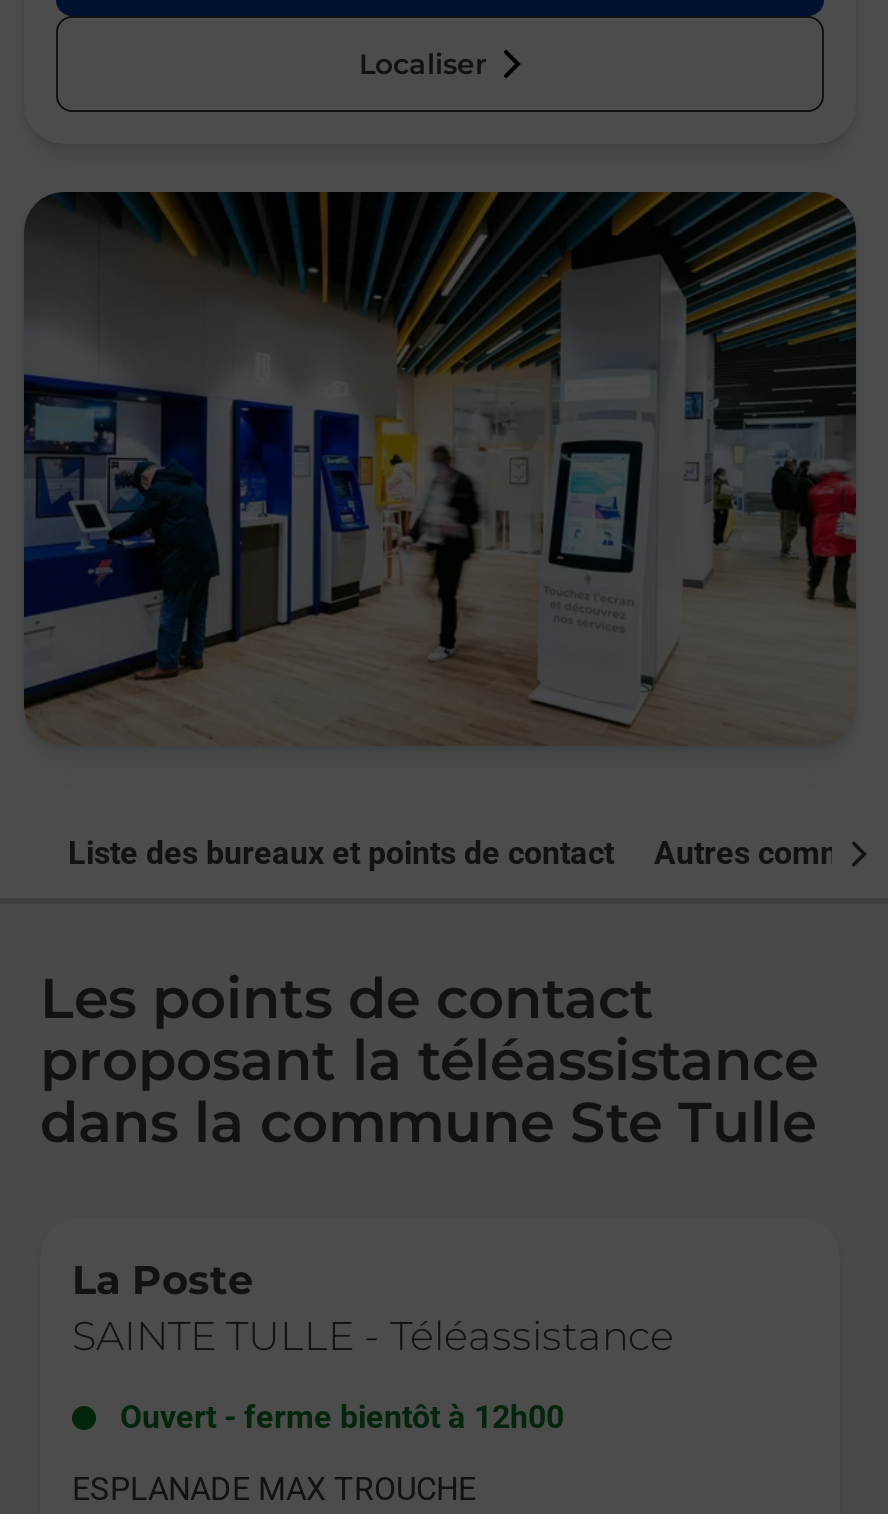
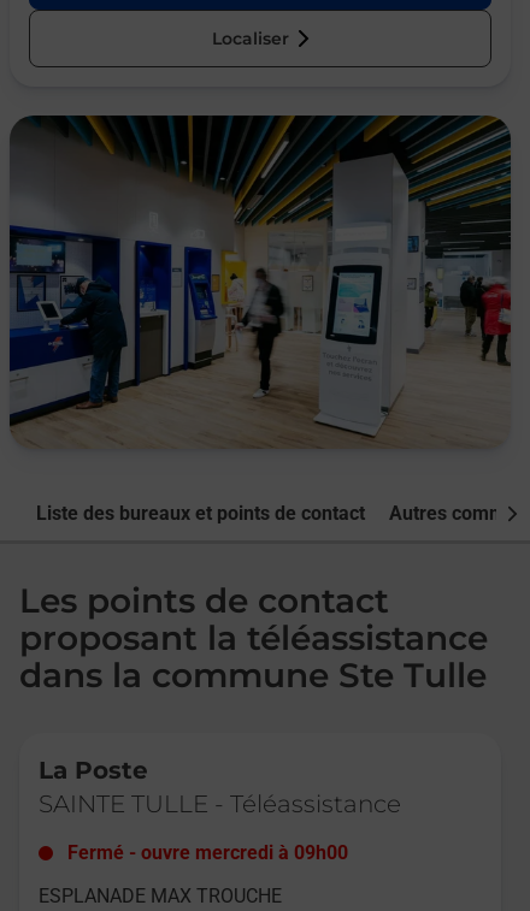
[120,1399,564,1437] Ouvert - ferme bientôt à 12h00 -> [67,842,348,864] Fermé - ouvre mercredi à 09h00

